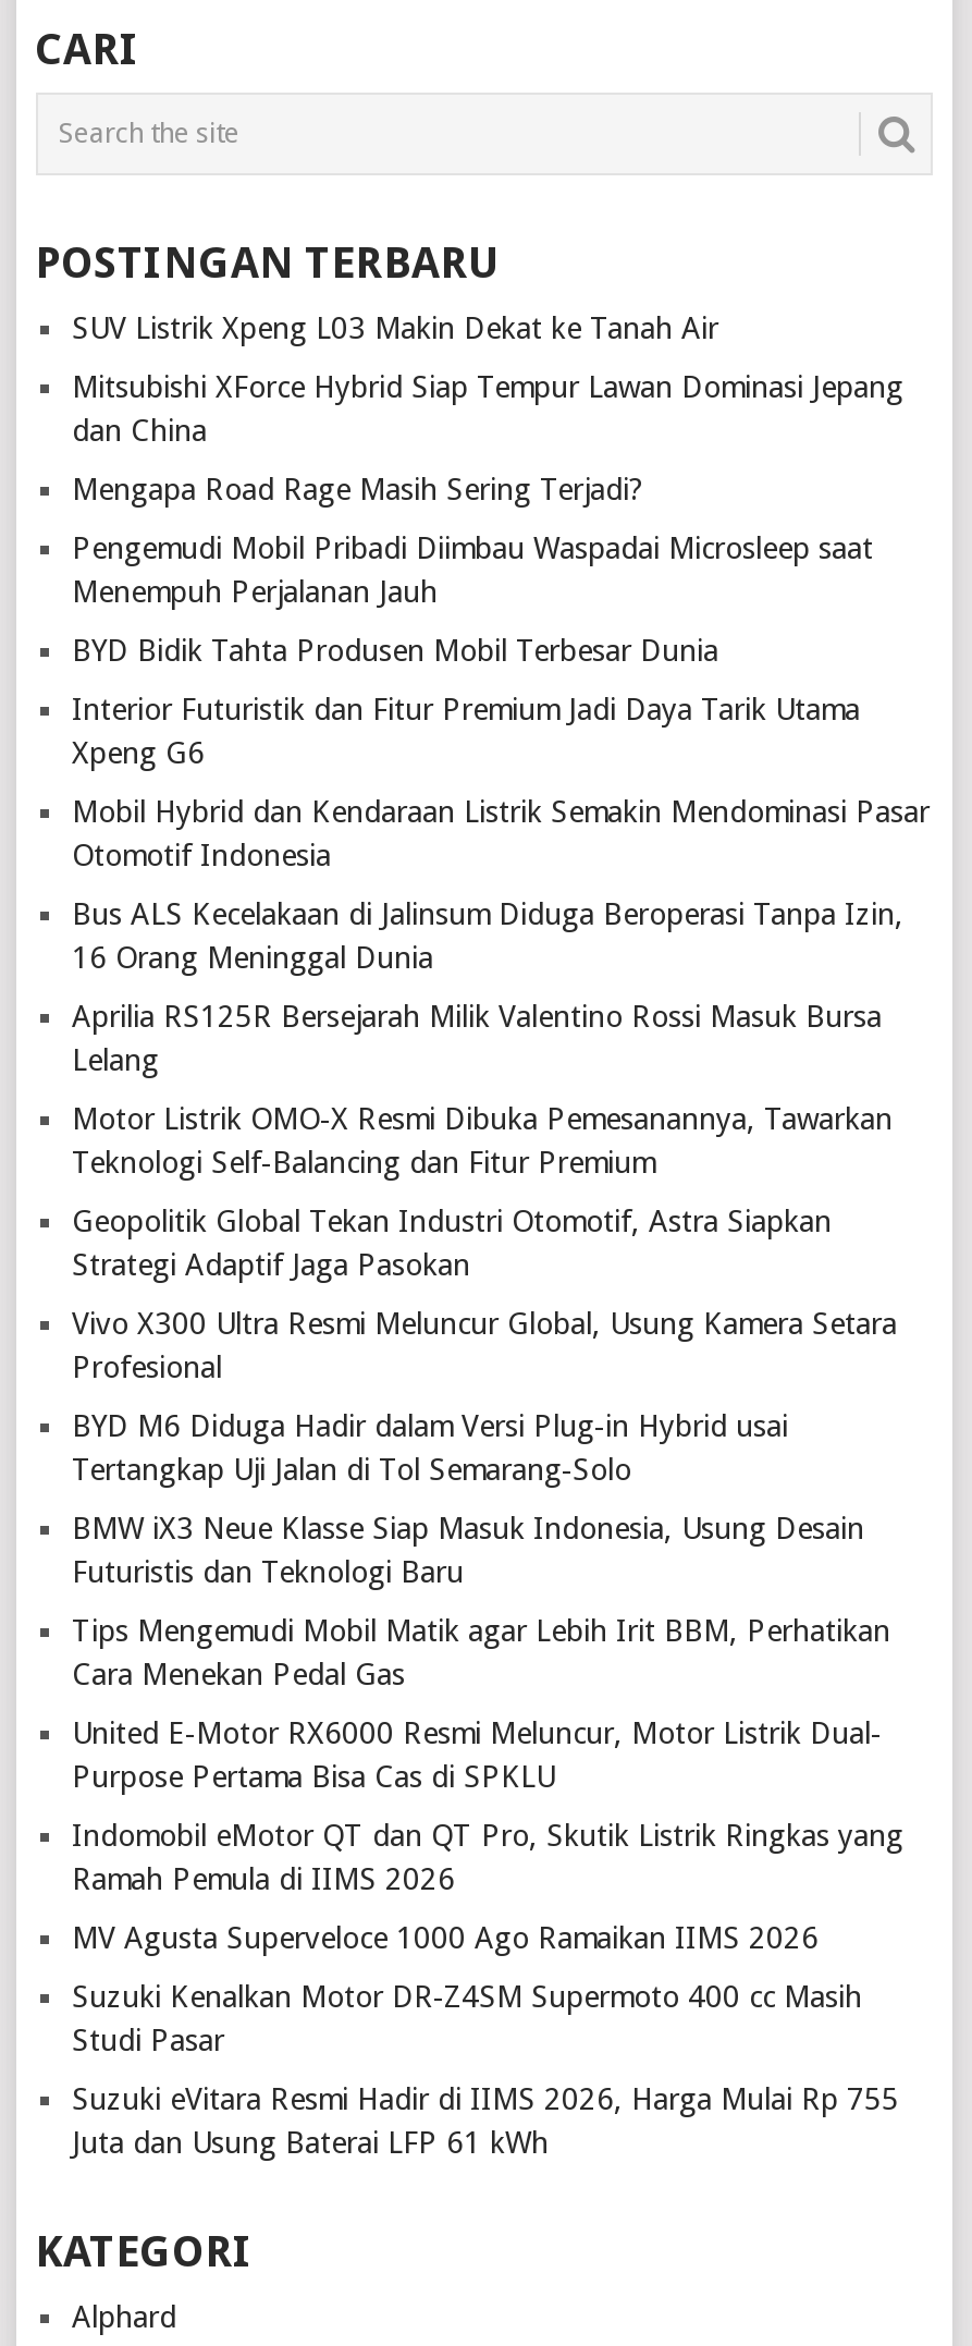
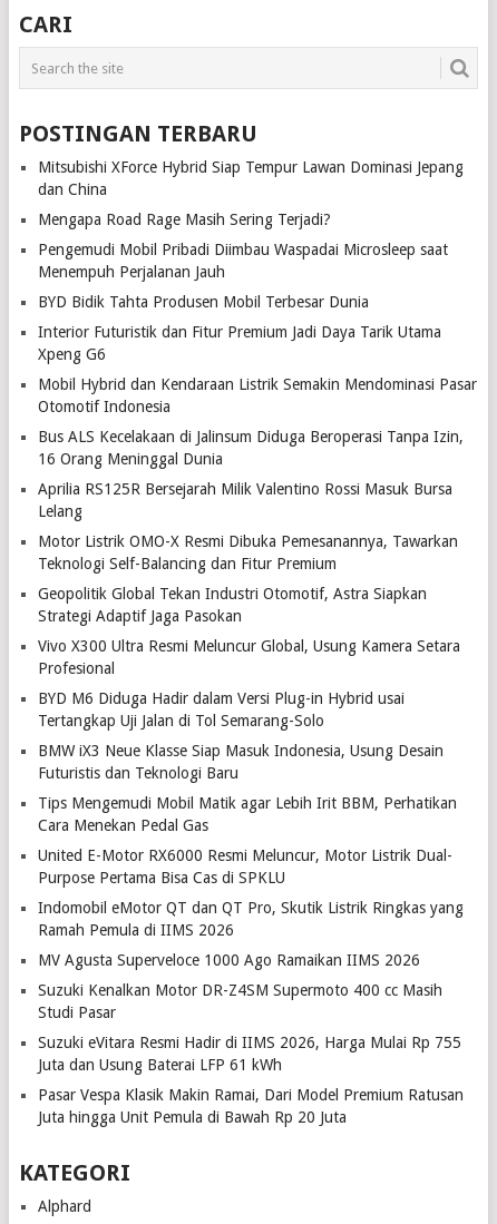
[72,310,718,345] SUV Listrik Xpeng L03 Makin Dekat ke Tanah Air -> none
moved [72,369,930,2160] -> [37,158,476,1074]: Mitsubishi XForce Hybrid Siap Tempur Lawan Dominasi Jepang | dan China | Mengapa Road Rage Masih Sering Terjadi? | ... | Suzuki eVitara Resmi Hadir di IIMS 2026, Harga Mulai Rp 755 | Juta dan Usung Baterai LFP 61 kWh
none -> [37,1086,463,1126] Pasar Vespa Klasik Makin Ramai, Dari Model Premium Ratusan | Juta hingga Unit Pemula di Bawah Rp 20 Juta

